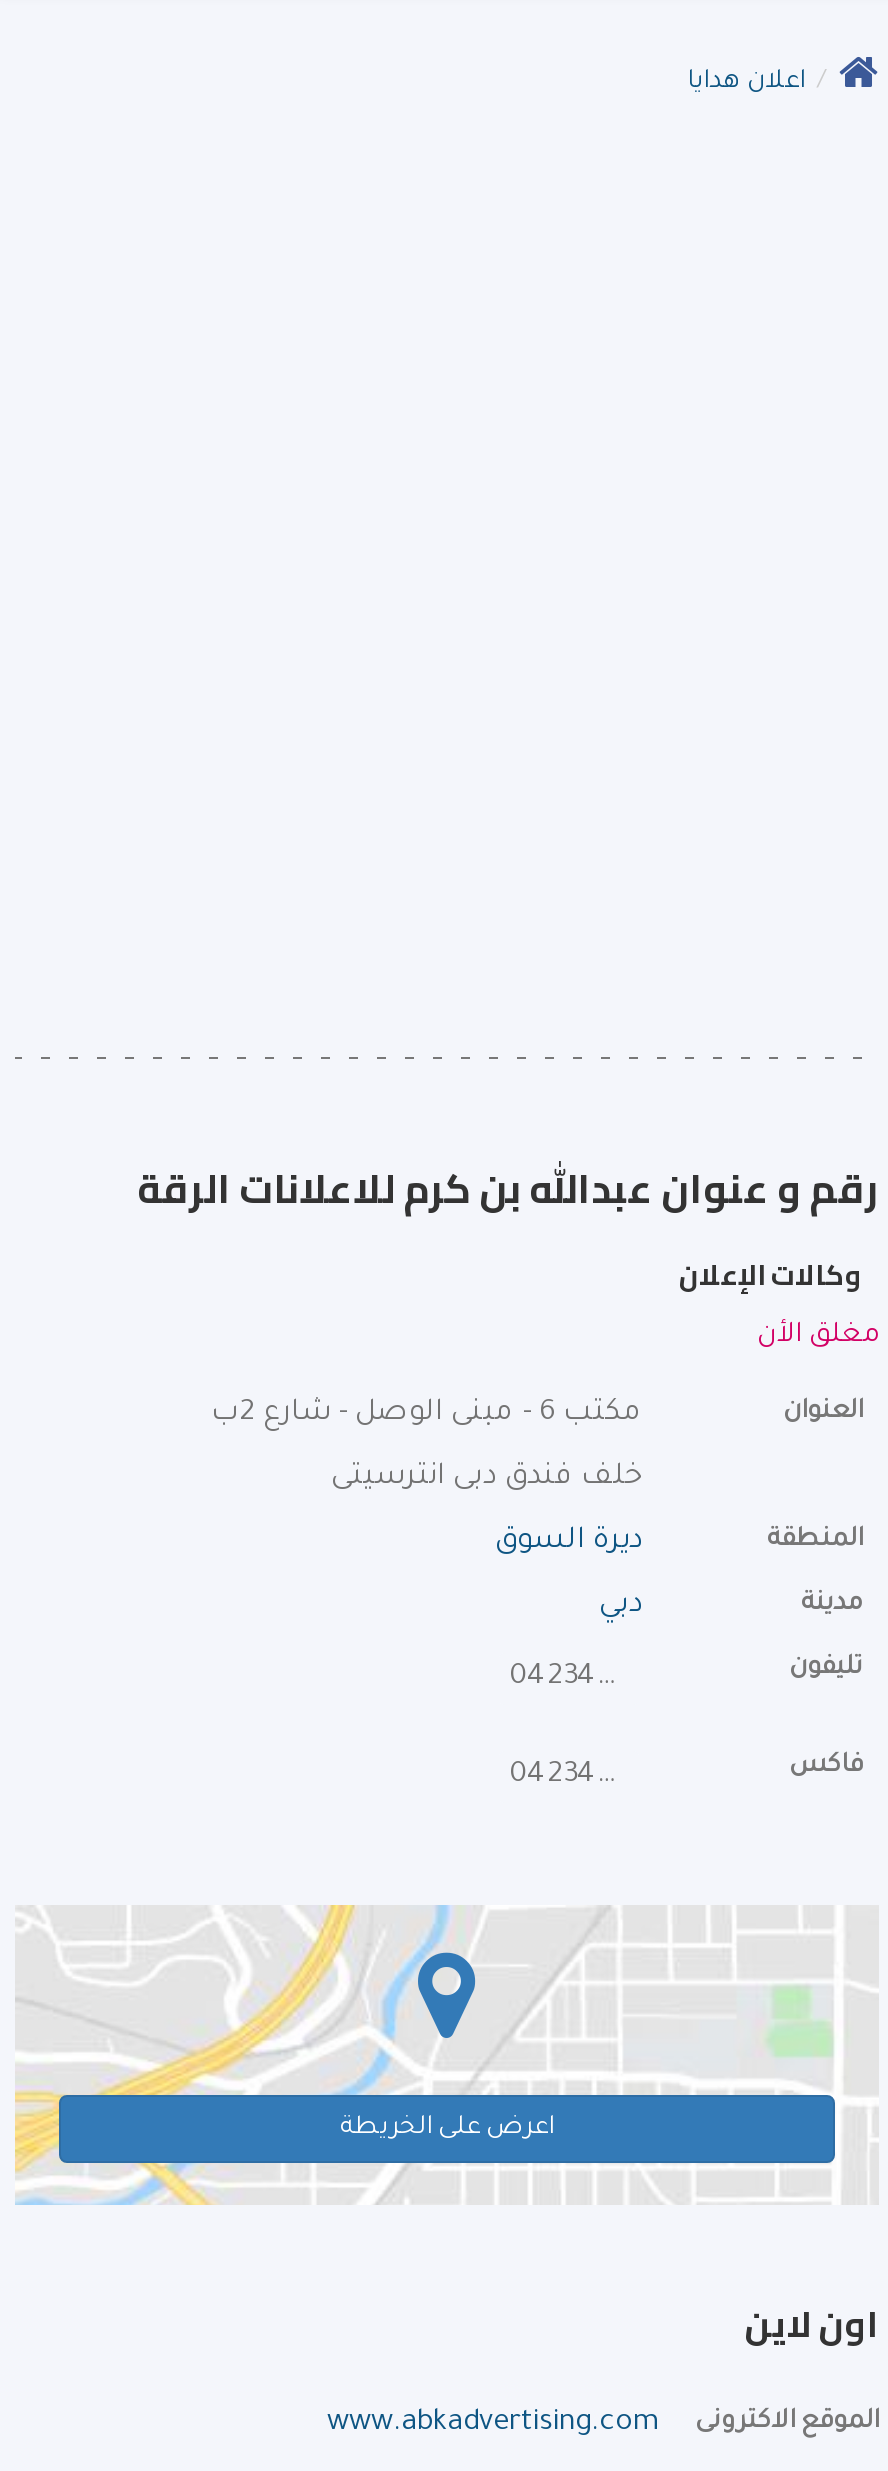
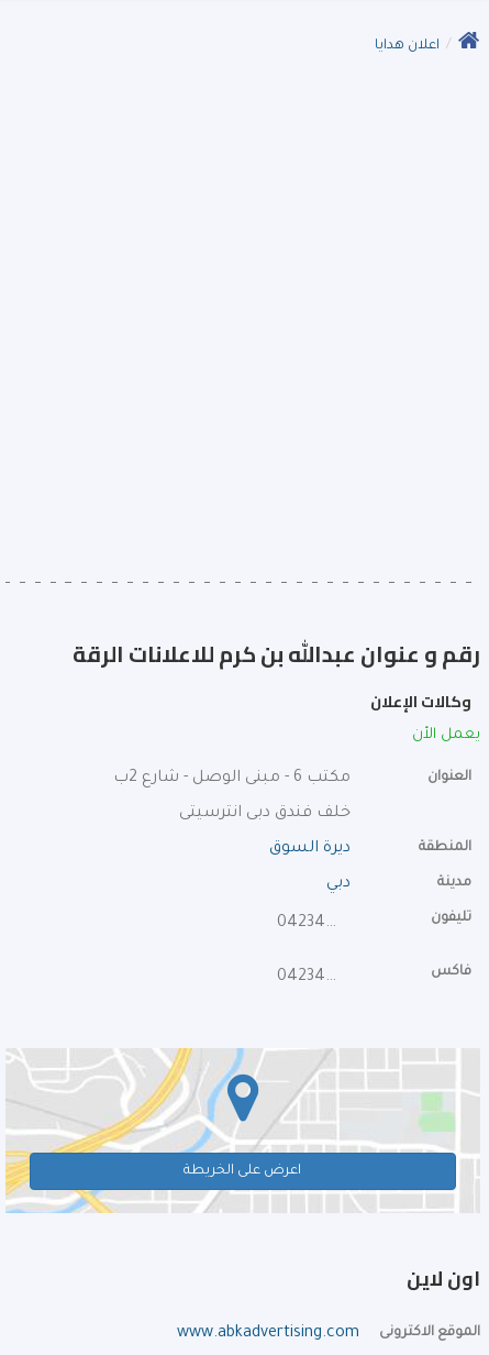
[757,1321,879,1351] مغلق الأن -> [412,727,480,743] يعمل الأن

